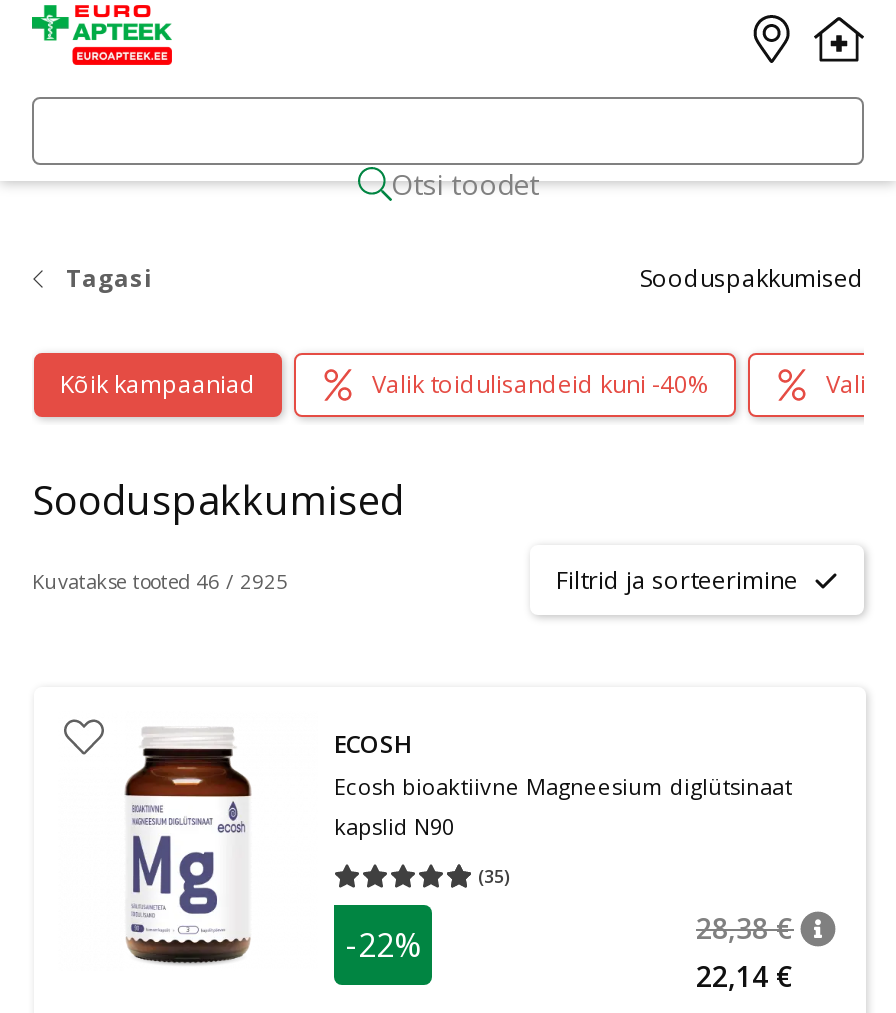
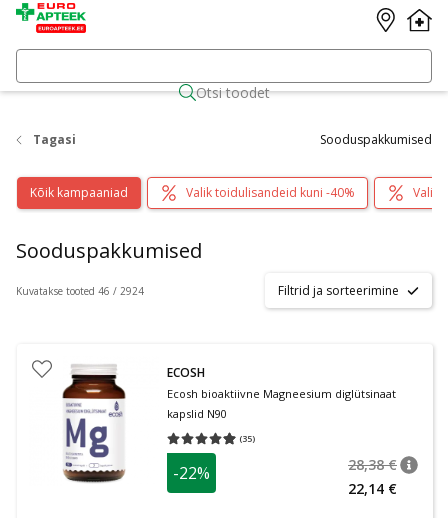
[32,566,288,594] Kuvatakse tooted 46 / 2925 -> [16,283,144,297] Kuvatakse tooted 46 / 2924

